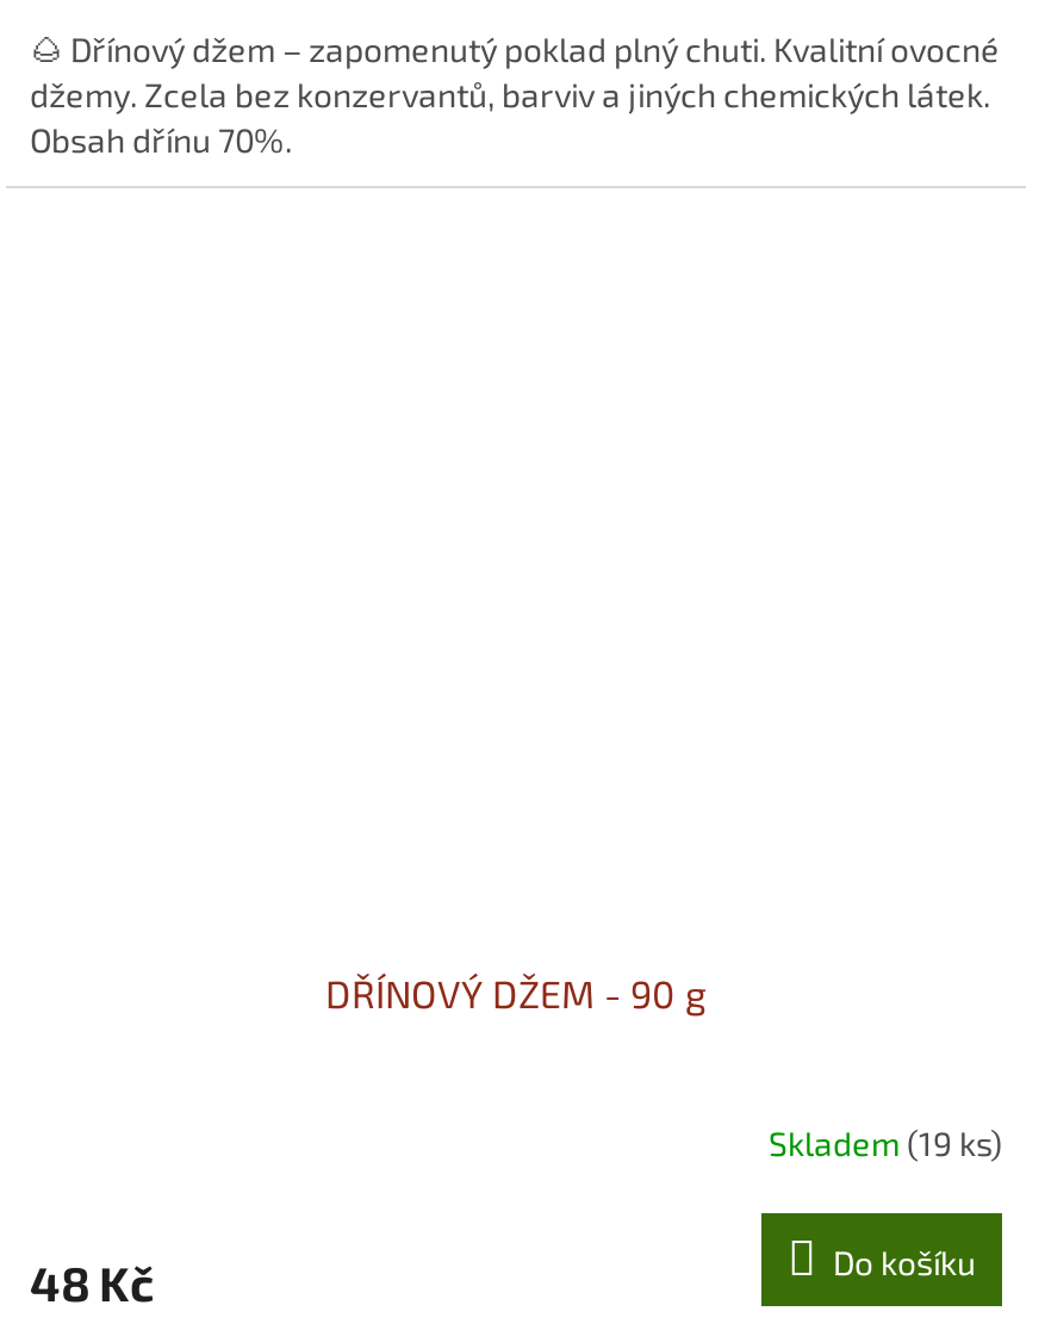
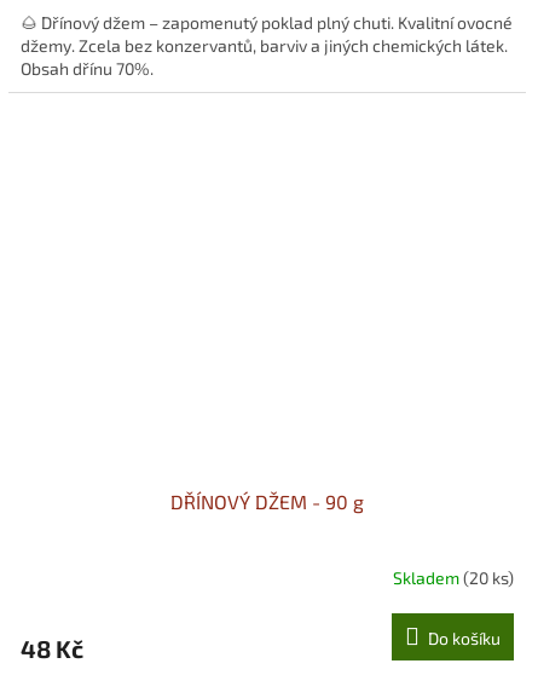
[769,1124,1002,1164] Skladem (19 ks) -> [393,568,514,588] Skladem (20 ks)

